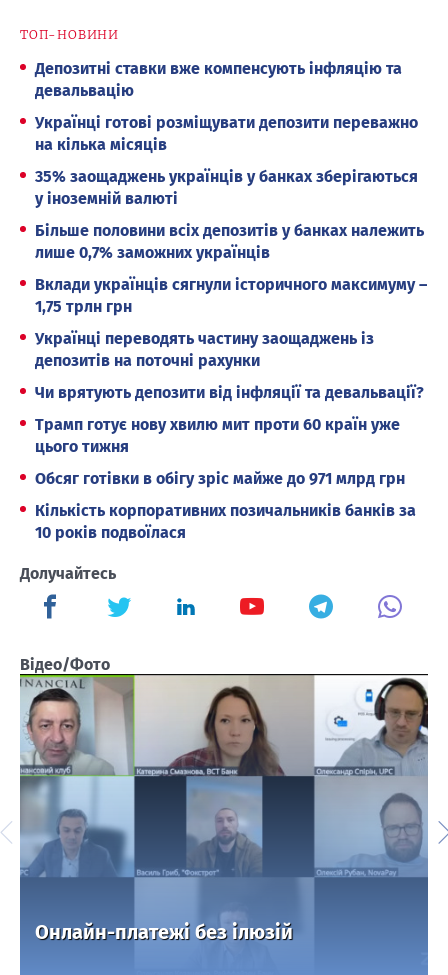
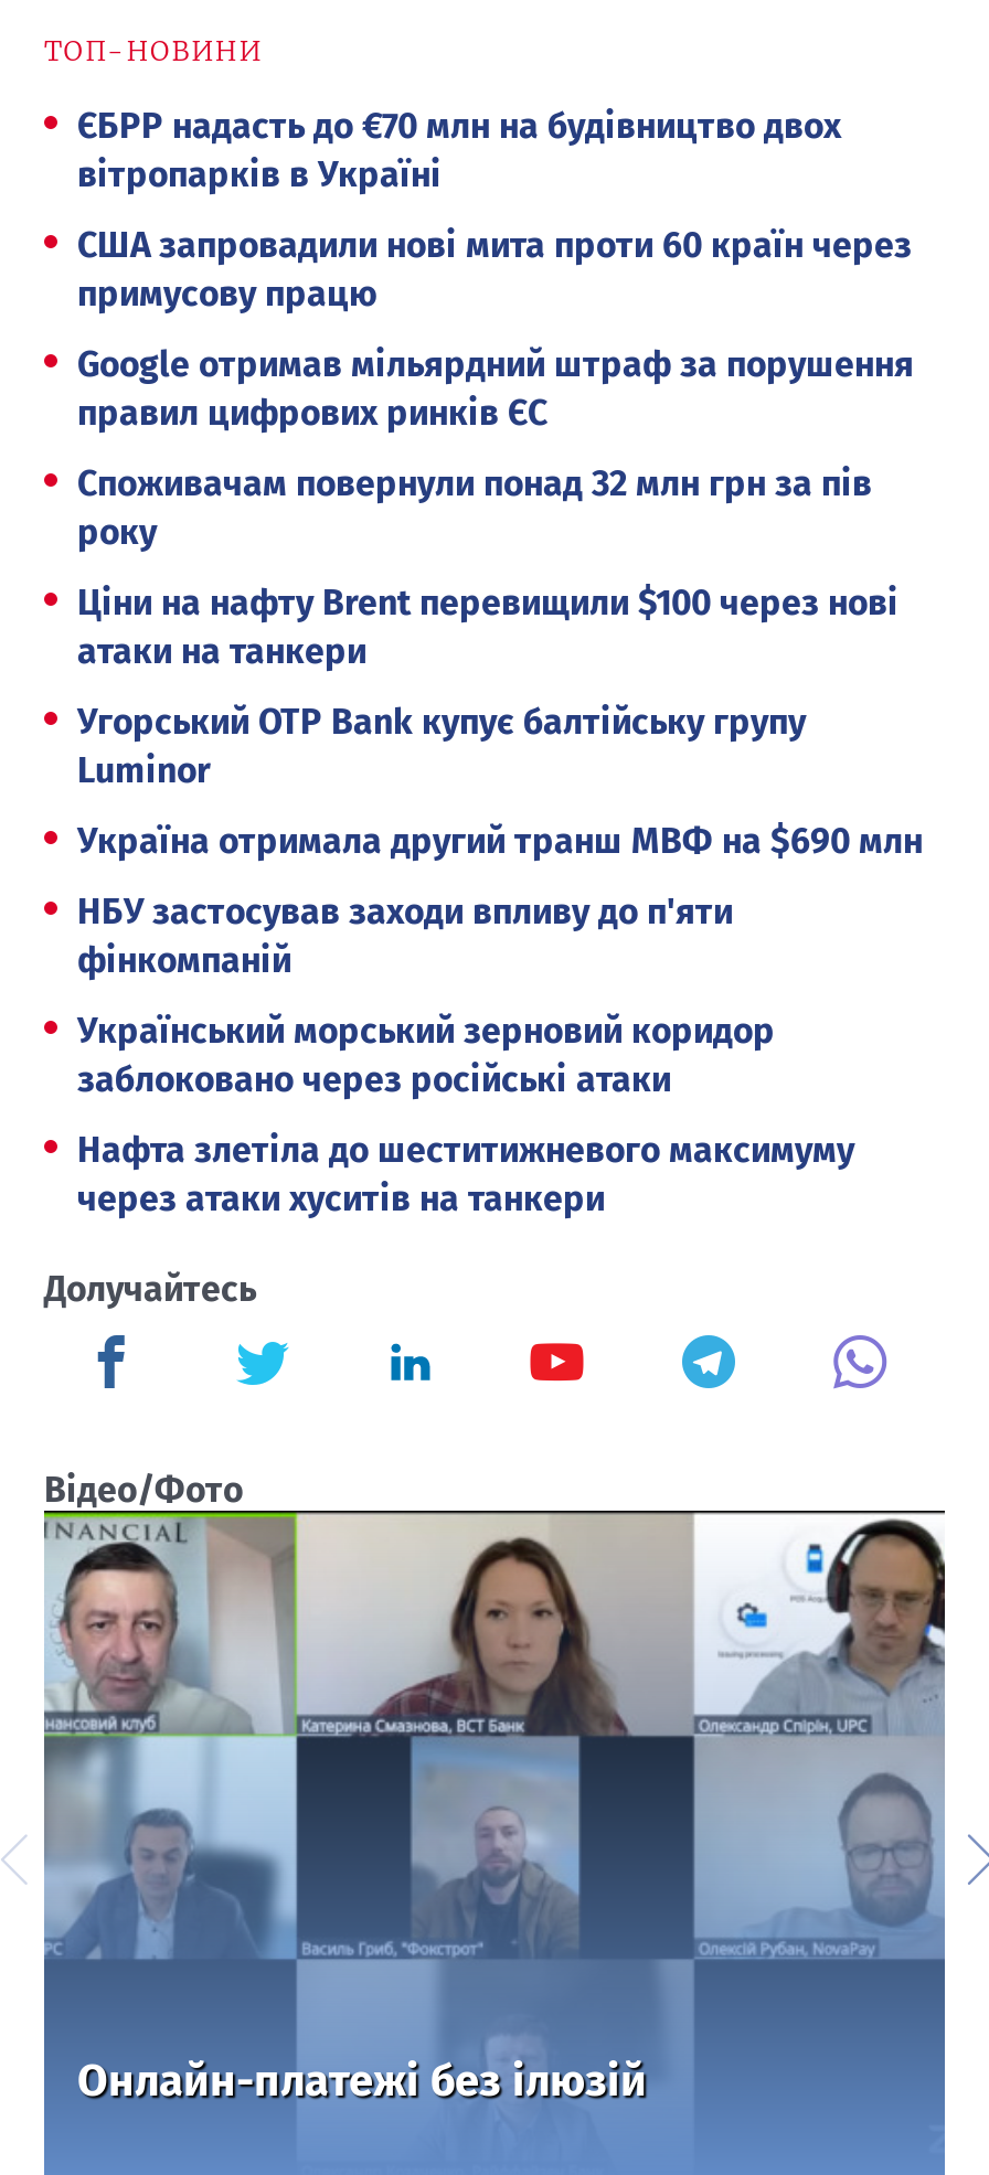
[35,59,402,100] Депозитні ставки вже компенсують інфляцію та | девальвацію -> [77,105,841,196] ЄБРР надасть до €70 млн на будівництво двох | вітропарків в Україні
[35,113,418,154] Українці готові розміщувати депозити переважно | на кілька місяців -> [77,224,912,315] США запровадили нові мита проти 60 країн через | примусову працю
[35,167,418,208] 35% заощаджень українців у банках зберігаються | у іноземній валюті -> [77,344,914,434] Google отримав мільярдний штраф за порушення | правил цифрових ринків ЄС
[35,221,424,262] Більше половини всіх депозитів у банках належить | лише 0,7% заможних українців -> [77,463,872,553] Споживачам повернули понад 32 млн грн за пів | року
[35,275,427,316] Вклади українців сягнули історичного максимуму – | 1,75 трлн грн -> [77,582,898,672] Ціни на нафту Brent перевищили $100 через нові | атаки на танкери
[35,329,374,370] Українці переводять частину заощаджень із | депозитів на поточні рахунки -> [77,701,806,792] Угорський OTP Bank купує балтійську групу | Luminor
[35,383,424,402] Чи врятують депозити від інфляції та девальвації? -> [77,820,923,862] Україна отримала другий транш МВФ на $690 млн
[35,415,400,456] Трамп готує нову хвилю мит проти 60 країн уже | цього тижня -> [77,891,733,981] НБУ застосував заходи впливу до п'яти | фінкомпаній
[35,469,405,488] Обсяг готівки в обігу зріс майже до 971 млрд грн -> [77,1010,775,1101] Український морський зерновий коридор | заблоковано через російські атаки
[35,501,416,542] Кількість корпоративних позичальників банків за | 10 років подвоїлася -> [77,1129,854,1220] Нафта злетіла до шеститижневого максимуму | через атаки хуситів на танкери

